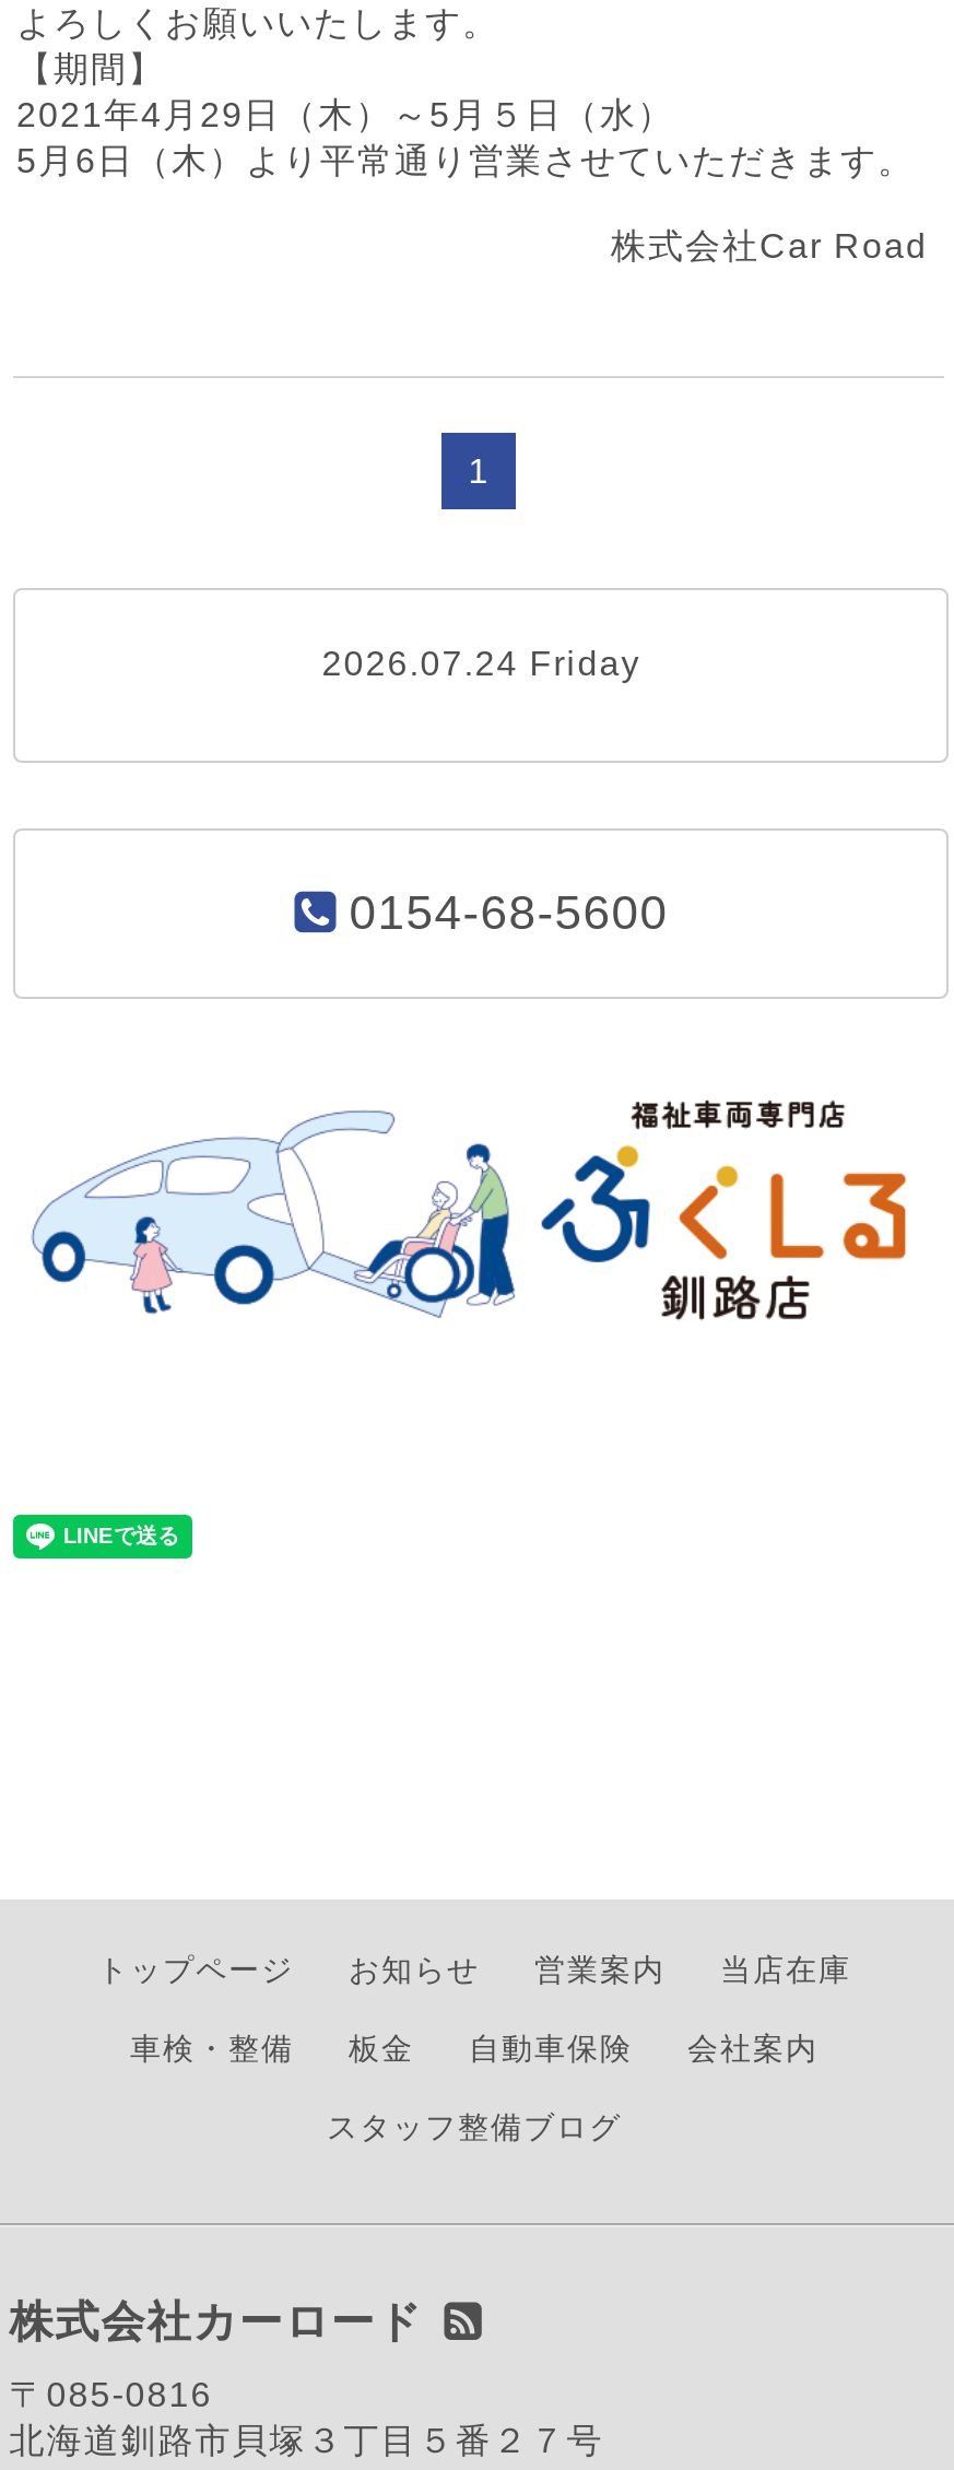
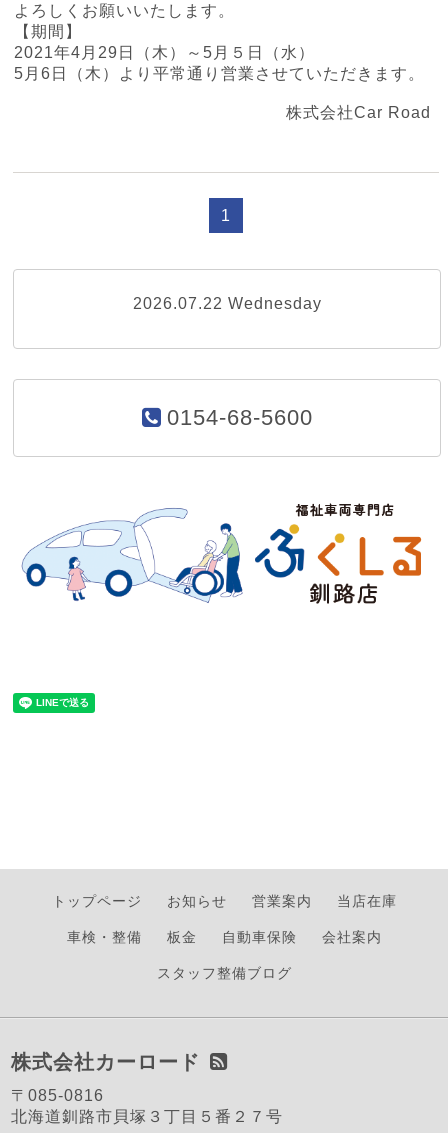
[322,645,641,682] 2026.07.24 Friday -> [133,295,322,312] 2026.07.22 Wednesday

